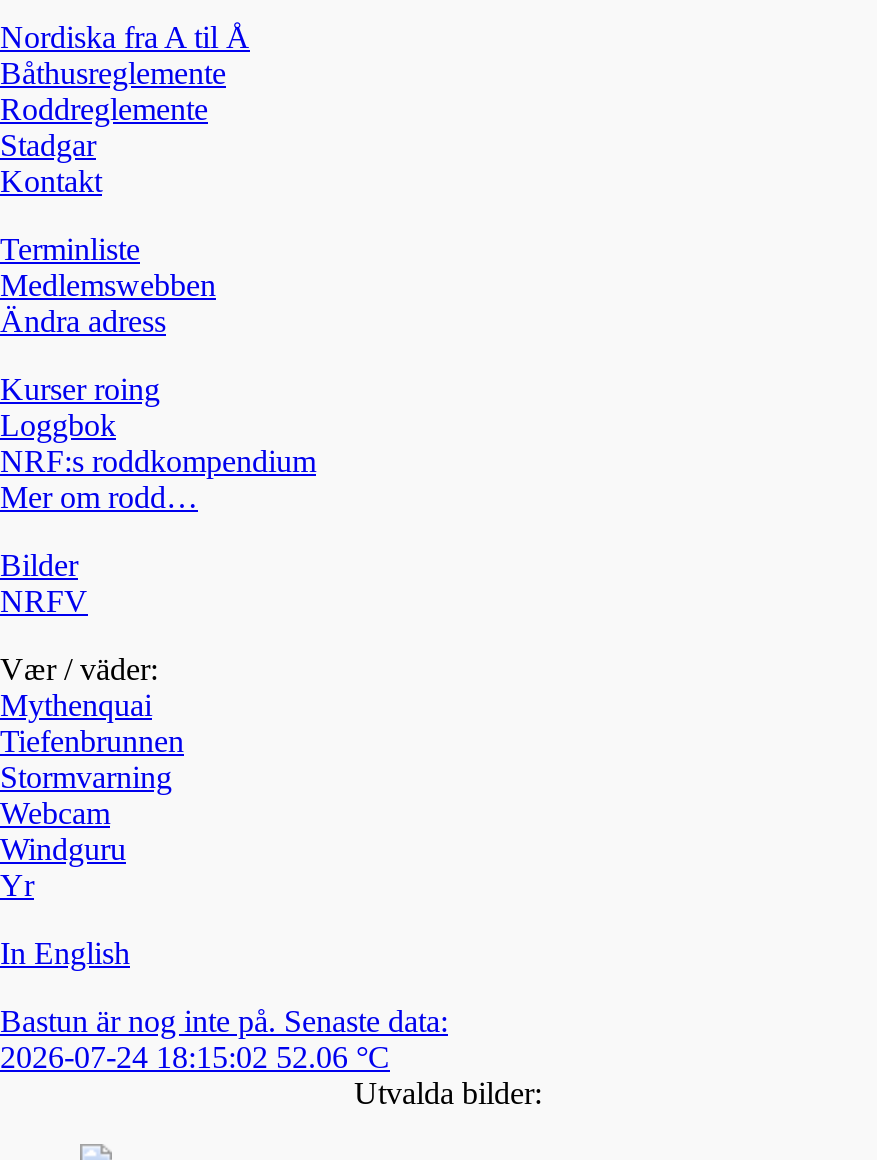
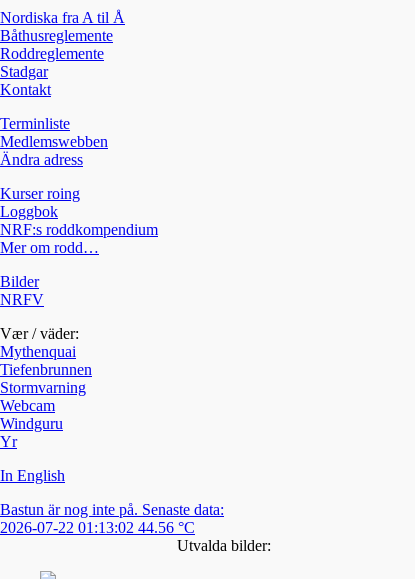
[0,1040,390,1074] 2026-07-24 18:15:02 52.06 °C -> [0,519,195,536] 2026-07-22 01:13:02 44.56 °C

